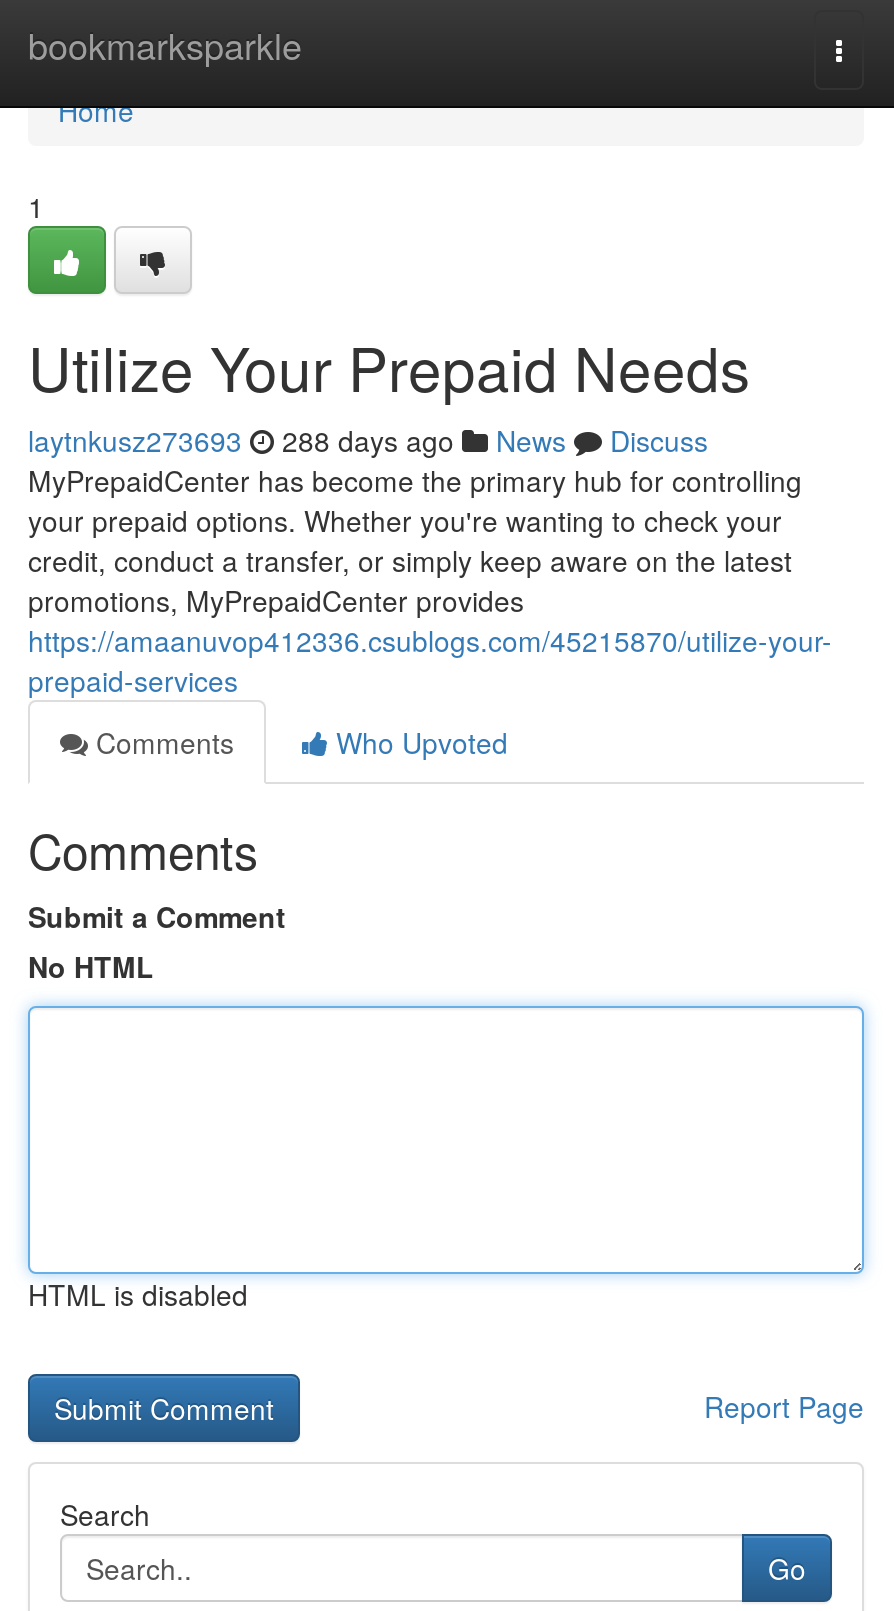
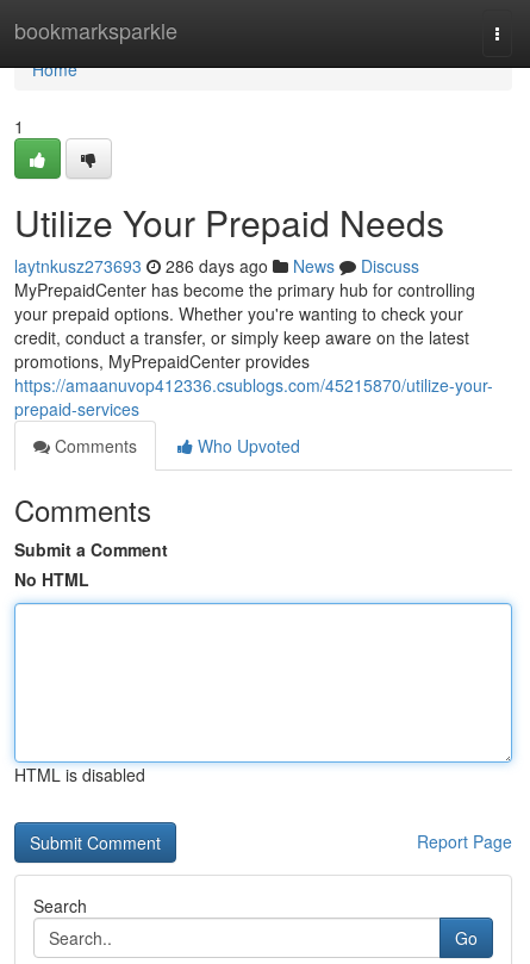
[28,420,708,460] laytnkusz273693 288 days ago News Discuss -> [14,254,419,278] laytnkusz273693 286 days ago News Discuss

